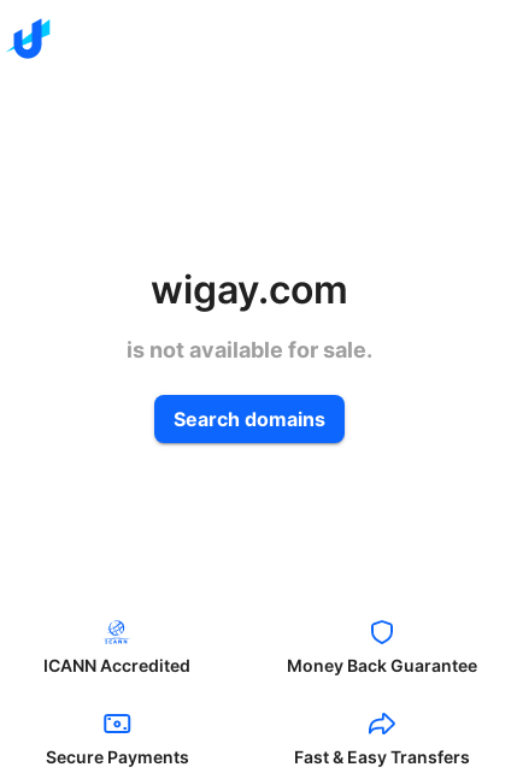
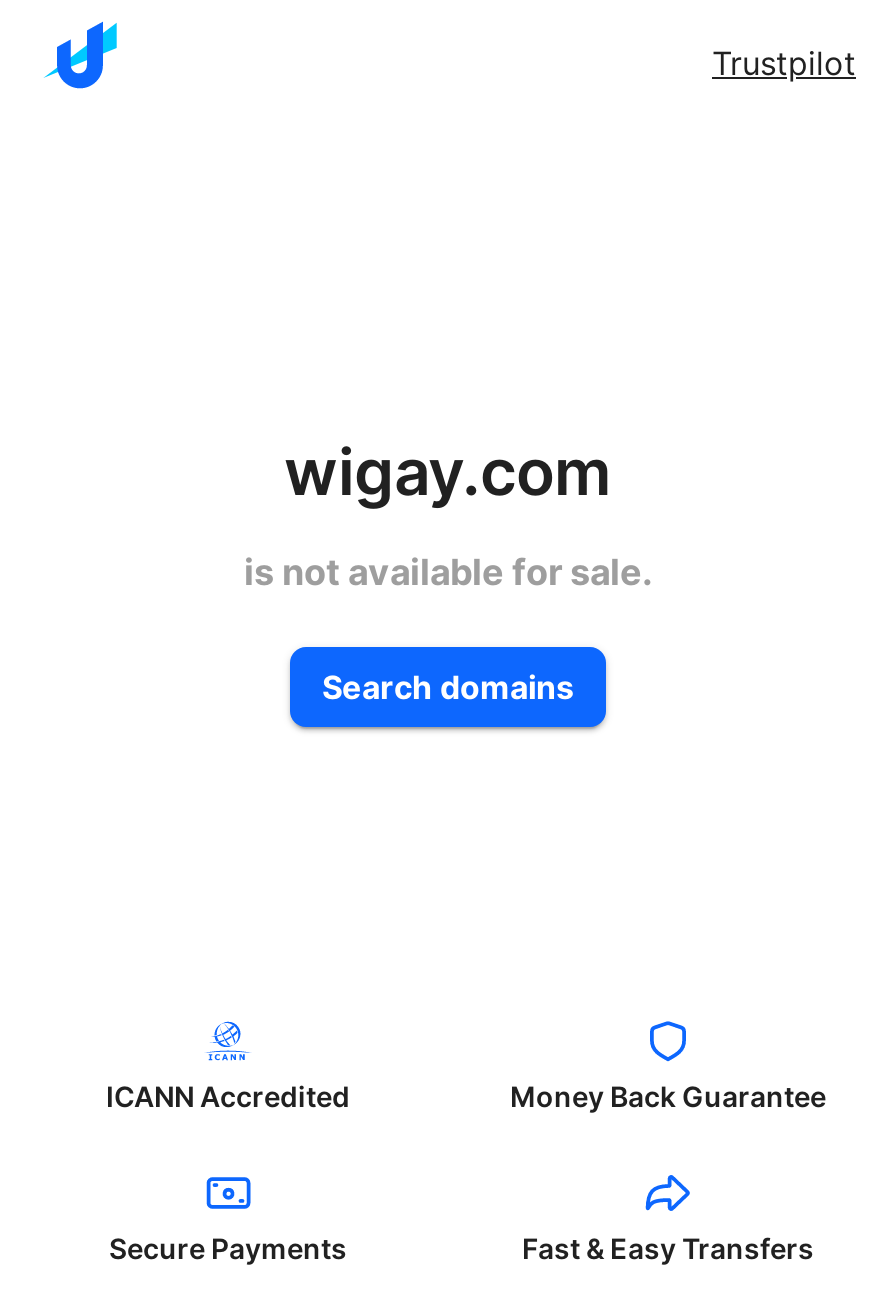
none -> [712,43,856,83] Trustpilot

